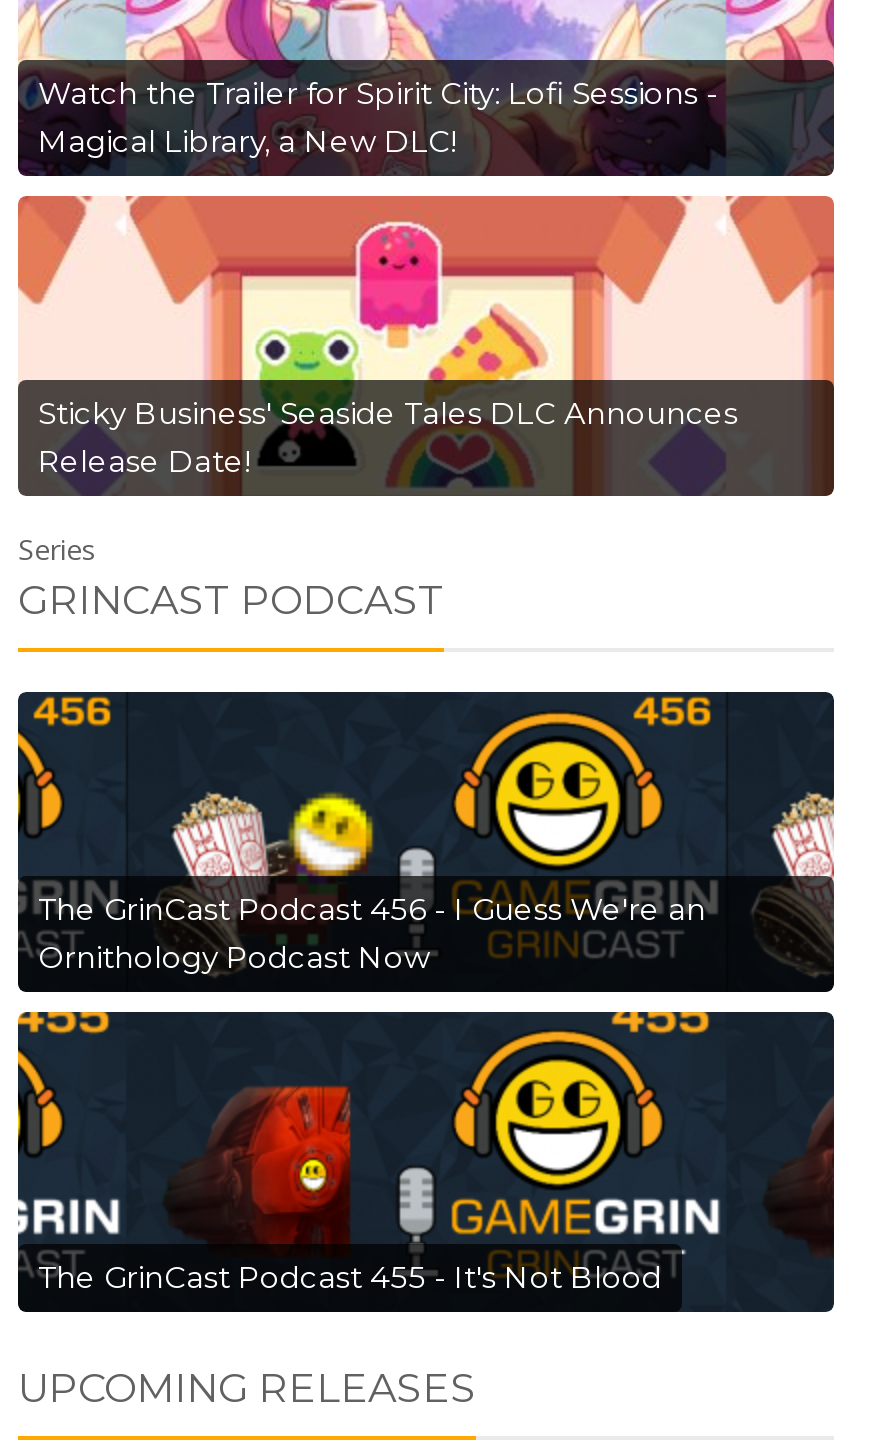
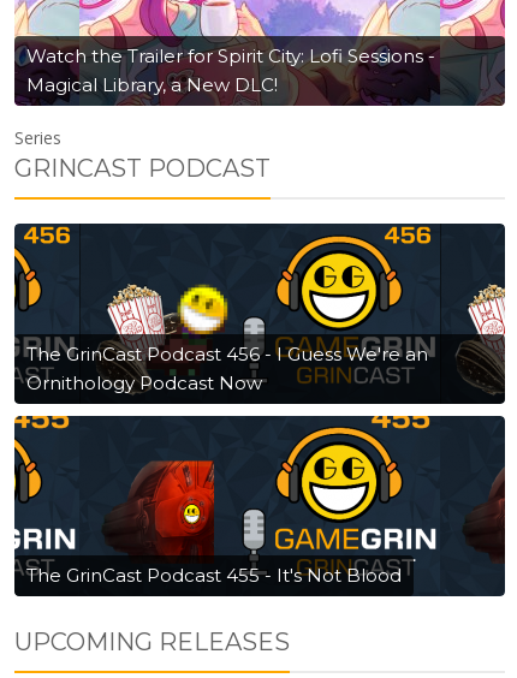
[16,194,834,496] [image] | Sticky Business' Seaside Tales DLC Announces | Release Date! -> none

